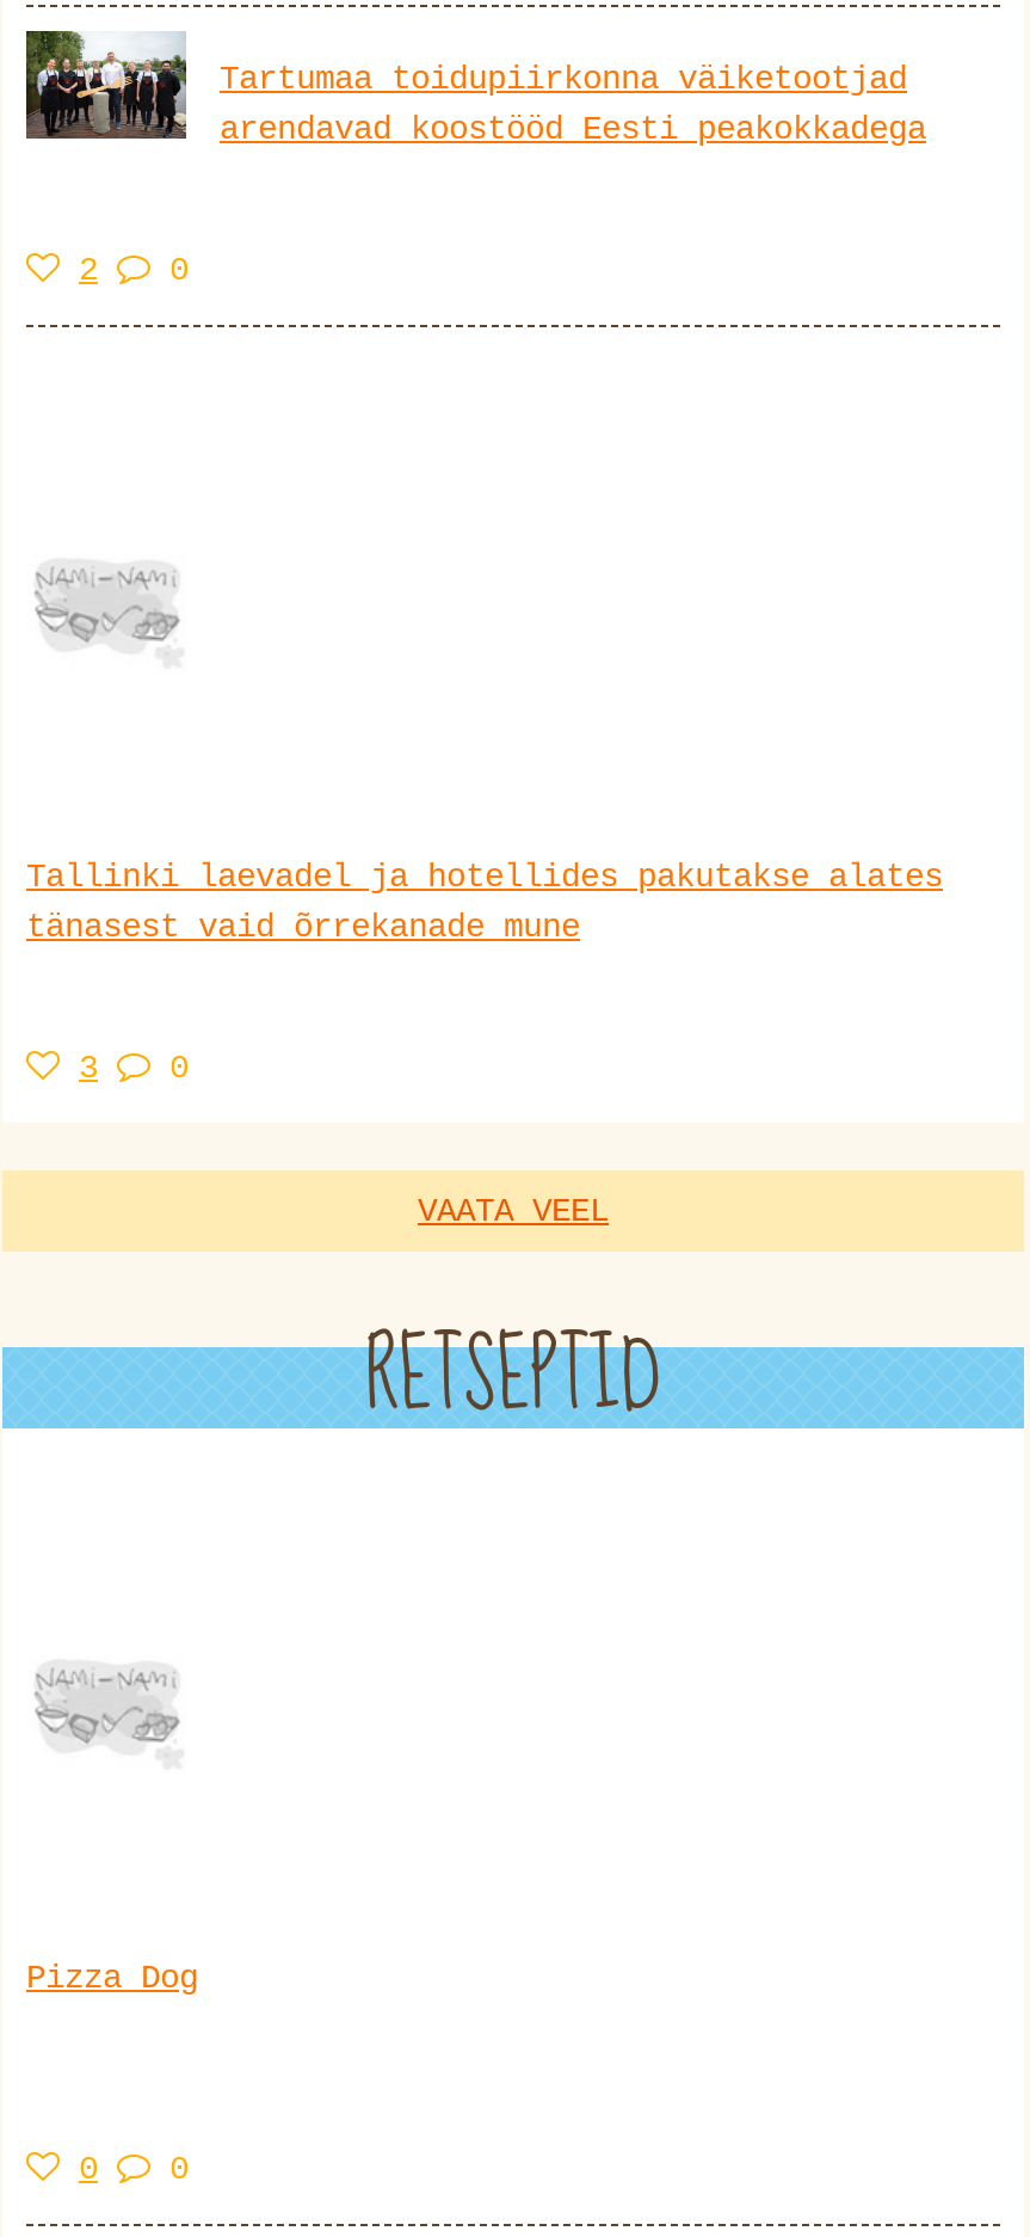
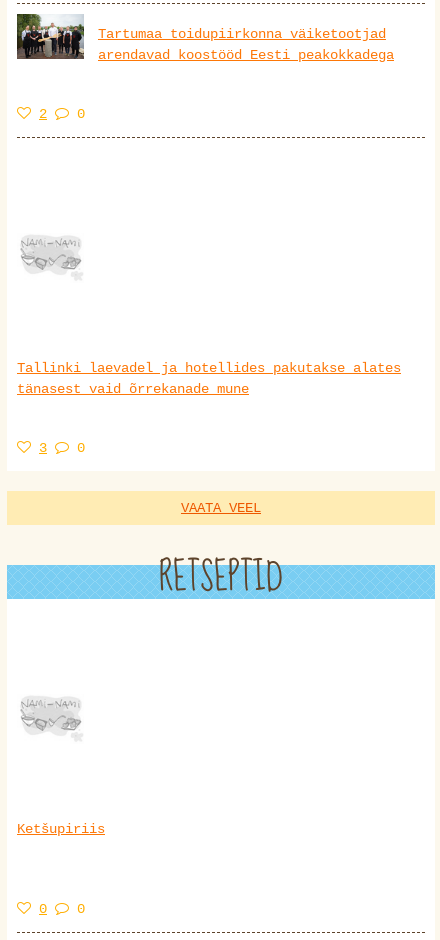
[26,1959,198,1997] Pizza Dog -> [17,821,105,837] Ketšupiriis

